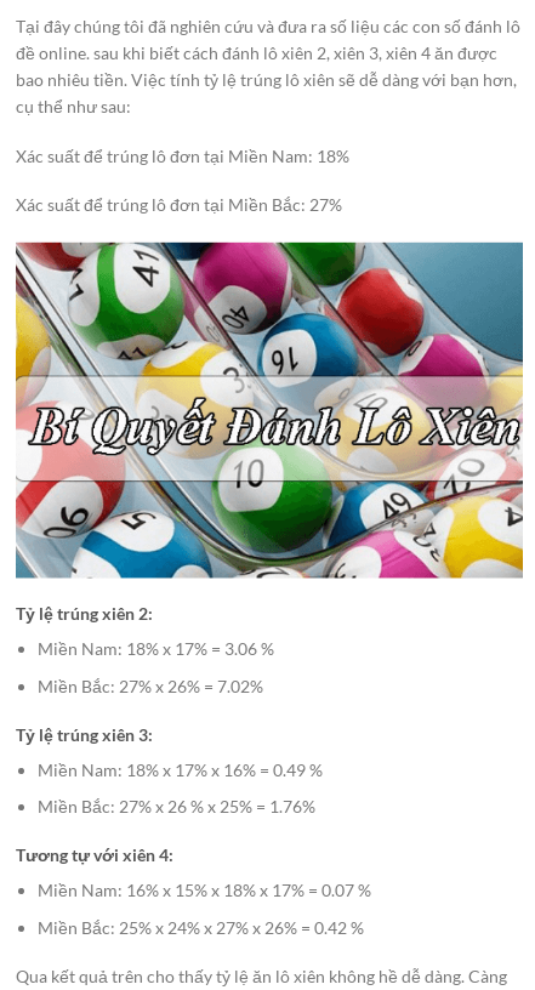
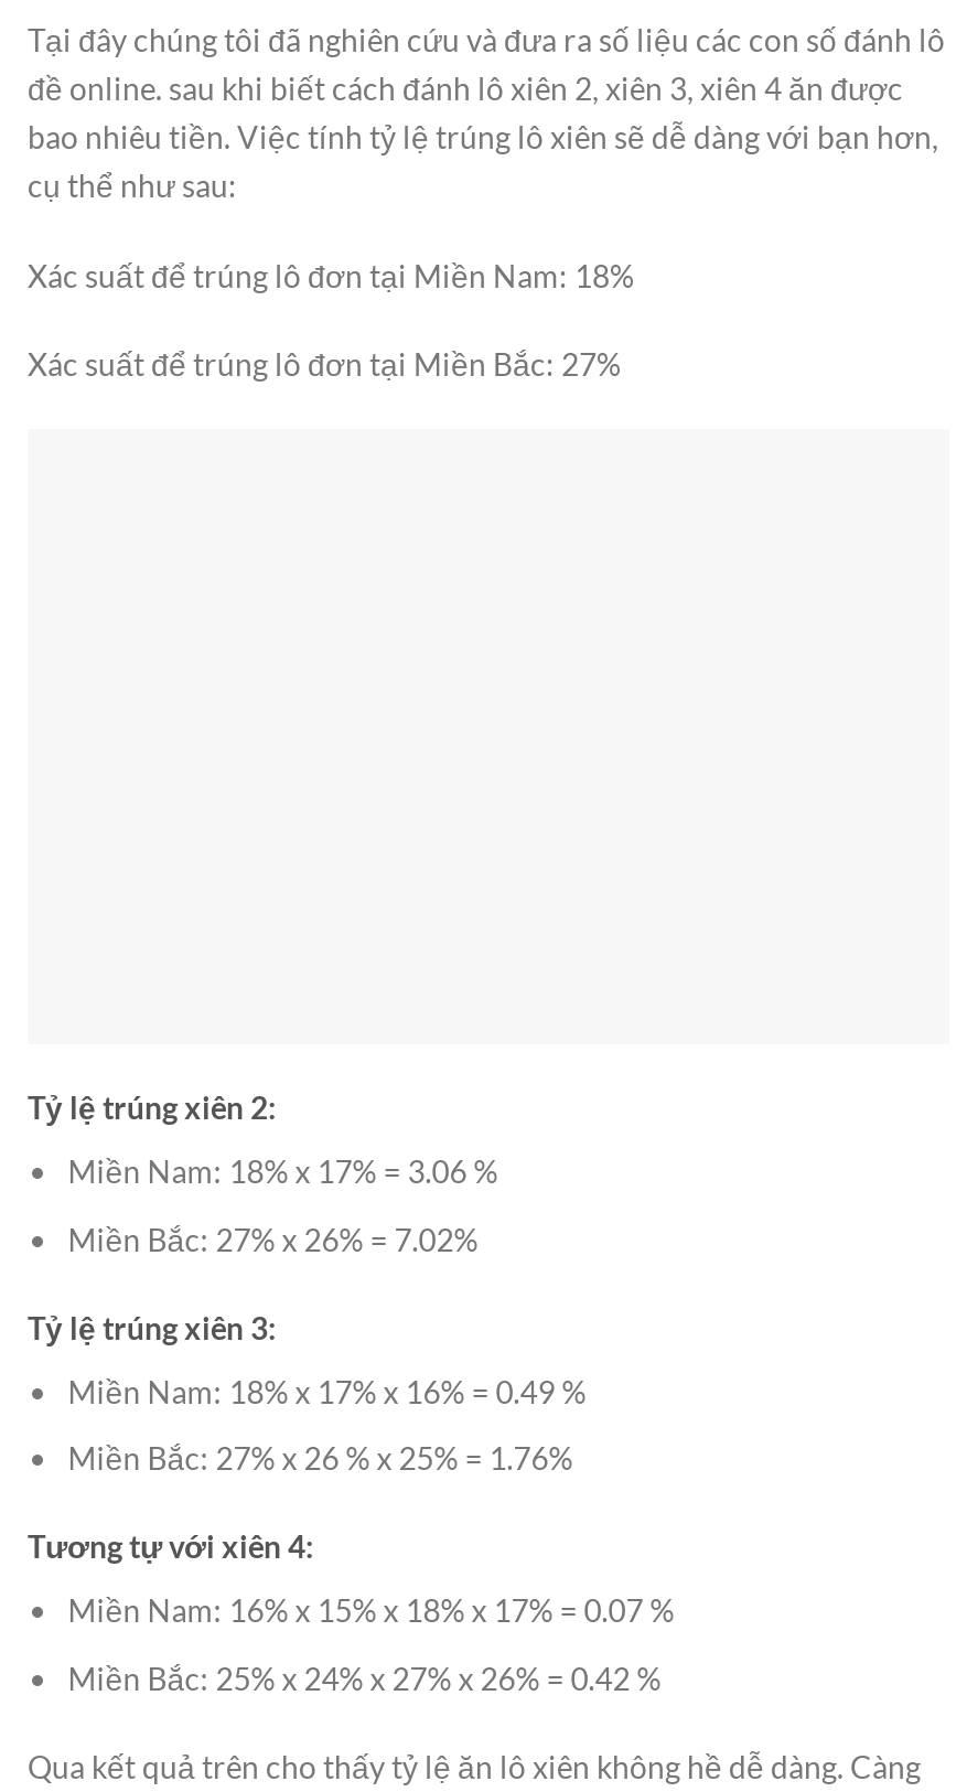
[15,241,524,580] [image] -> none

